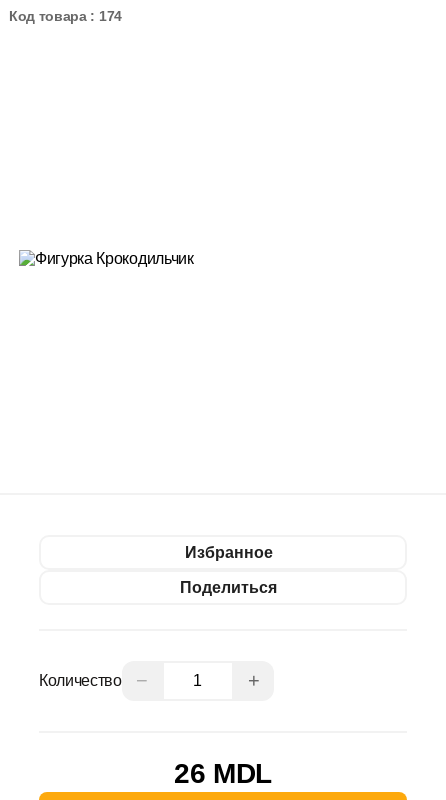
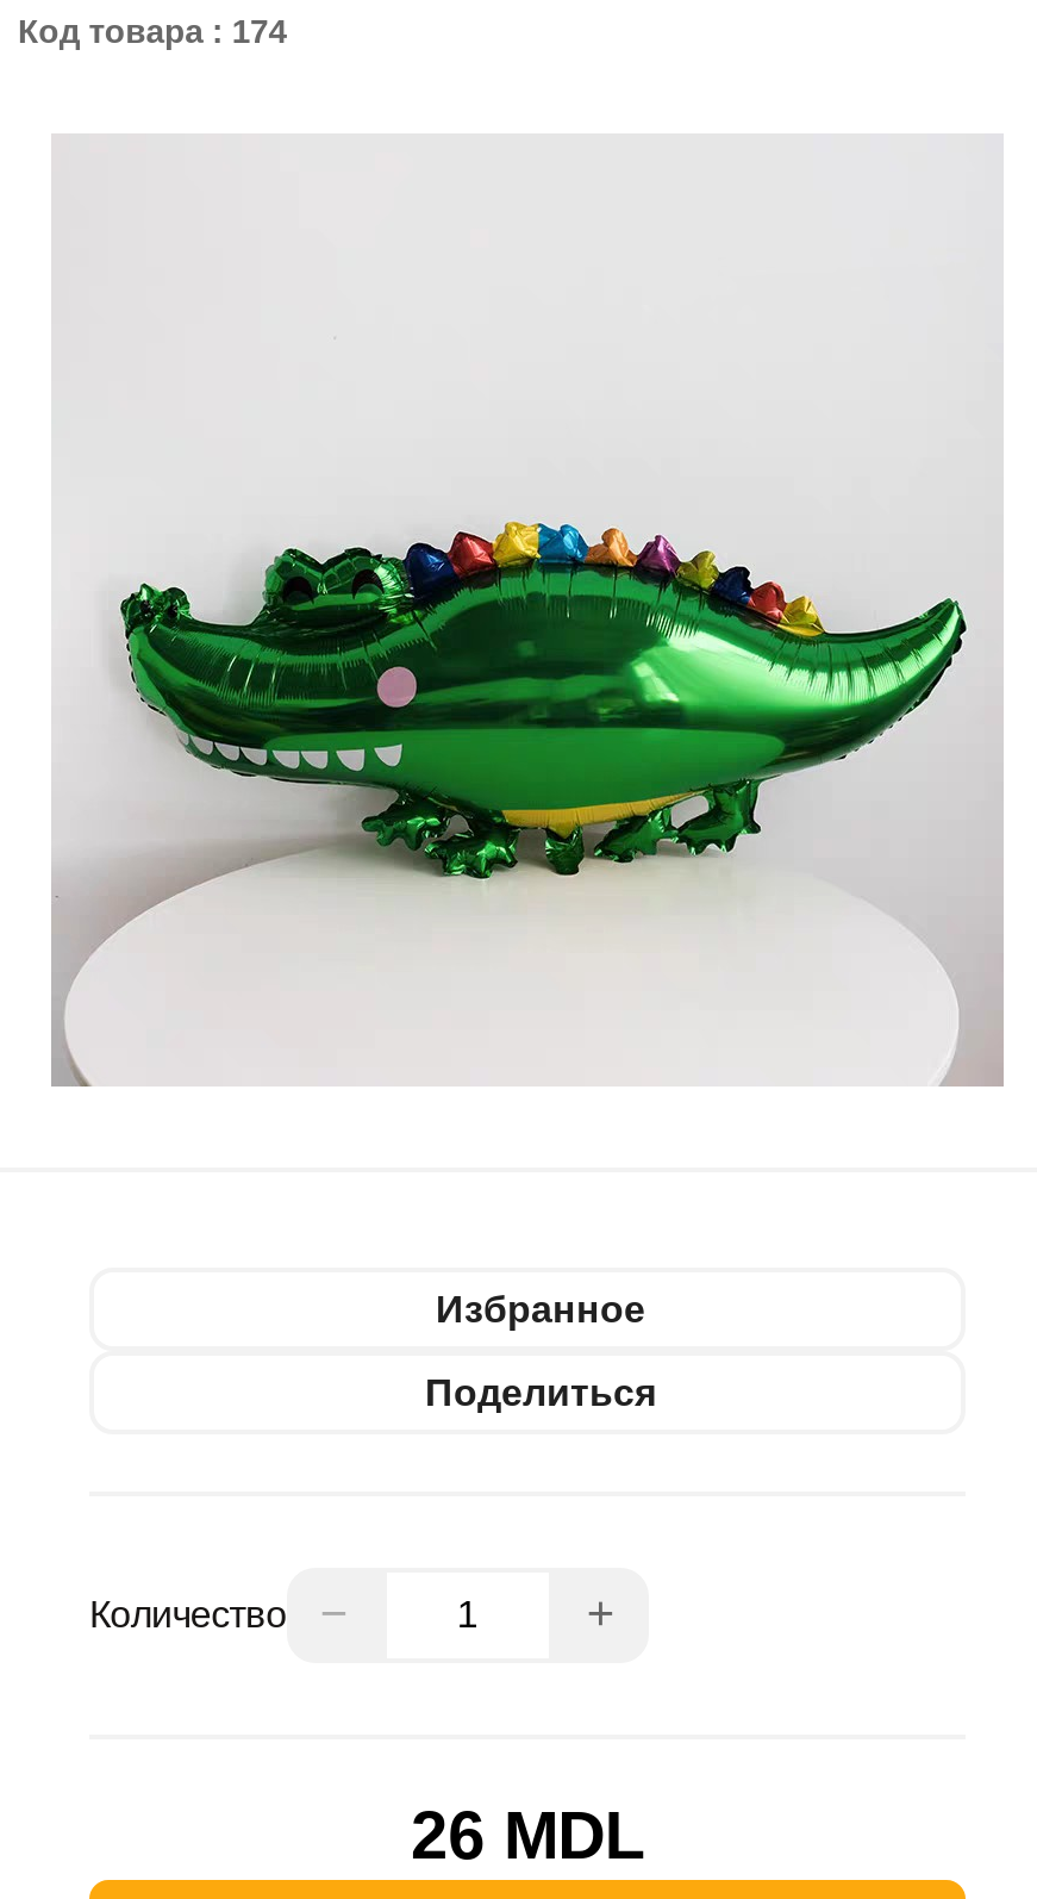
none -> [42,136,1004,1089] [image]

